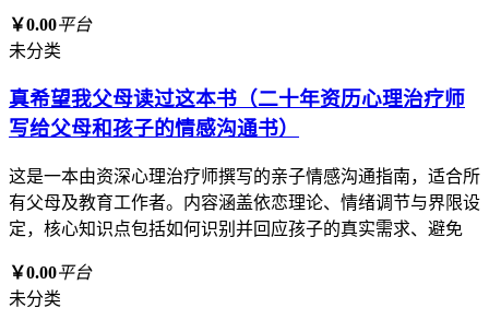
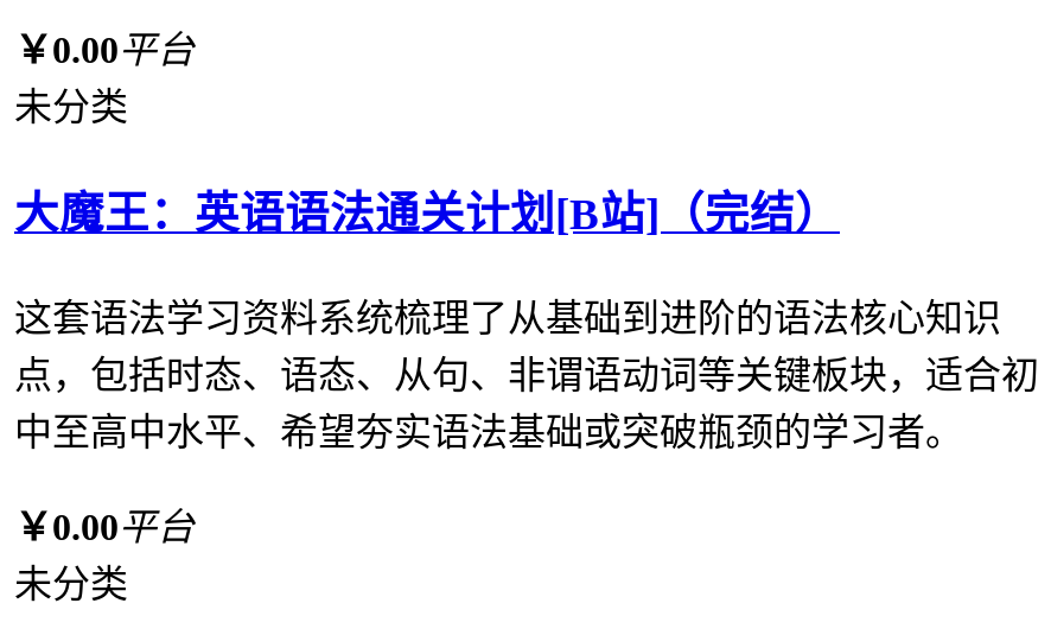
[9,88,465,140] 真希望我父母读过这本书（二十年资历心理治疗师 | 写给父母和孩子的情感沟通书） -> [14,188,840,238] 大魔王：英语语法通关计划[B站]（完结）
[9,167,480,238] 这是一本由资深心理治疗师撰写的亲子情感沟通指南，适合所 | 有父母及教育工作者。内容涵盖依恋理论、情绪调节与界限设 | 定，核心知识点包括如何识别并回应孩子的真实需求、避免 -> [14,296,1039,451] 这套语法学习资料系统梳理了从基础到进阶的语法核心知识 | 点，包括时态、语态、从句、非谓语动词等关键板块，适合初 | 中至高中水平、希望夯实语法基础或突破瓶颈的学习者。

